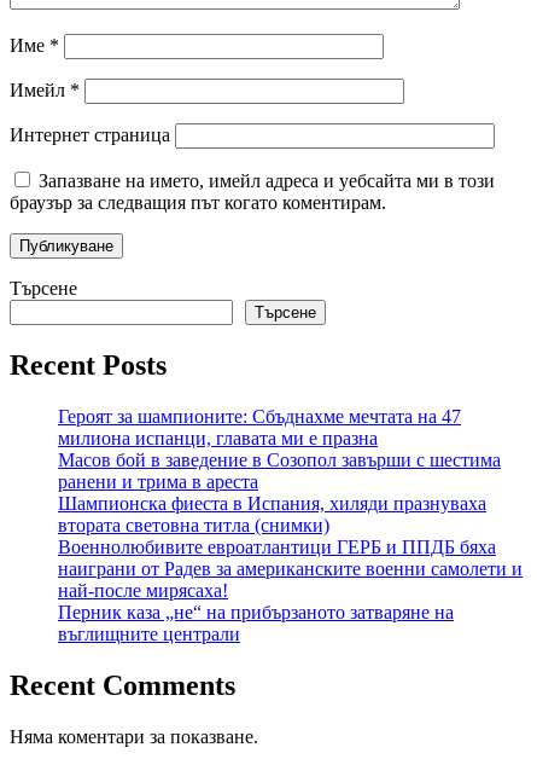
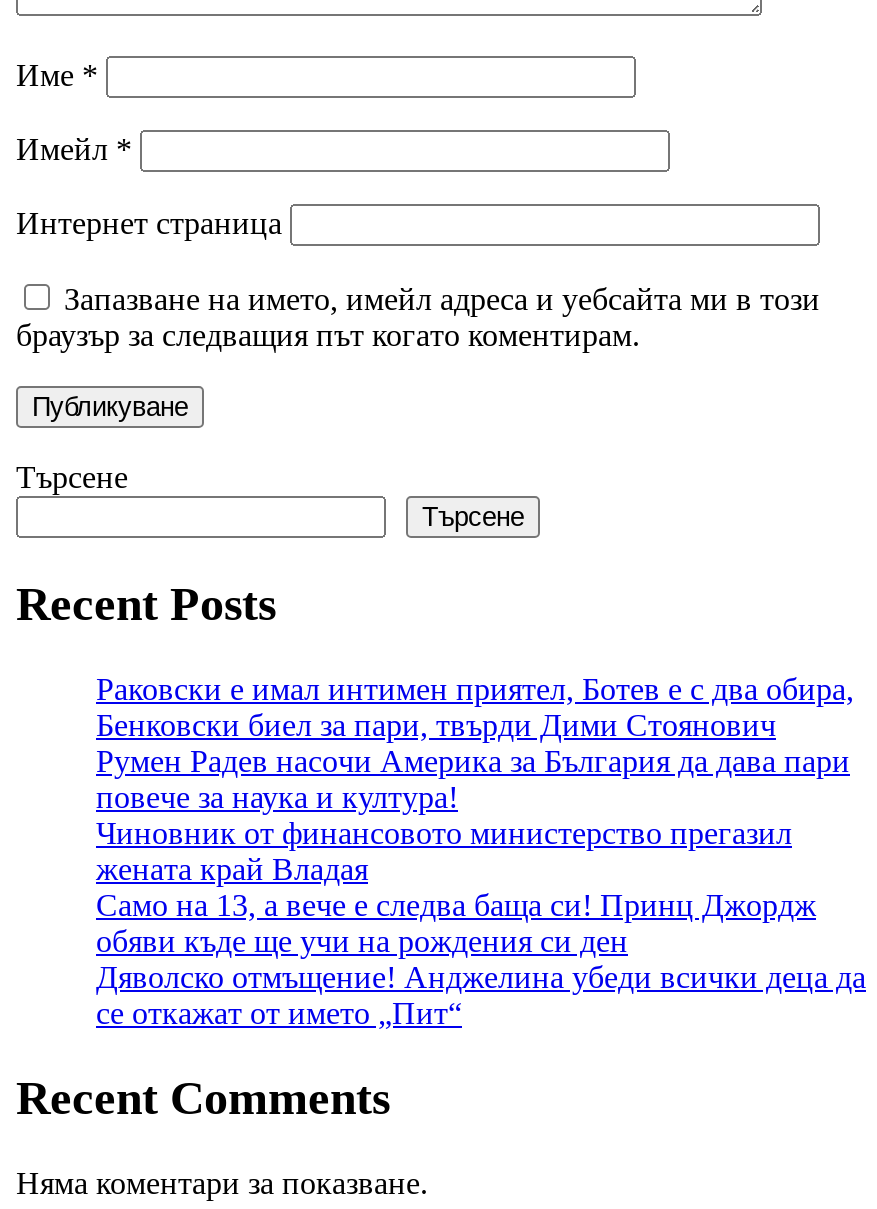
[58,406,523,644] Героят за шампионите: Сбъднахме мечтата на 47 | милиона испанци, главата ми е празна | Масов бой в заведение в Созопол завърши с шестима | ранени и трима в ареста | Шампионска фиеста в Испания, хиляди празнуваха | втората световна титла (снимки) | Военнолюбивите евроатлантици ГЕРБ и ППДБ бяха | наиграни от Радев за американските военни самолети и | най-после мирясаха! | Перник каза „не“ на прибързаното затваряне на | въглищните централи -> [96,672,866,1030] Раковски е имал интимен приятел, Ботев е с два обира, | Бенковски биел за пари, твърди Дими Стоянович | Румен Радев насочи Америка за България да дава пари | повече за наука и култура! | Чиновник от финансовото министерство прегазил | жената край Владая | Само на 13, а вече е следва баща си! Принц Джордж | обяви къде ще учи на рождения си ден | Дяволско отмъщение! Анджелина убеди всички деца да | се откажат от името „Пит“

